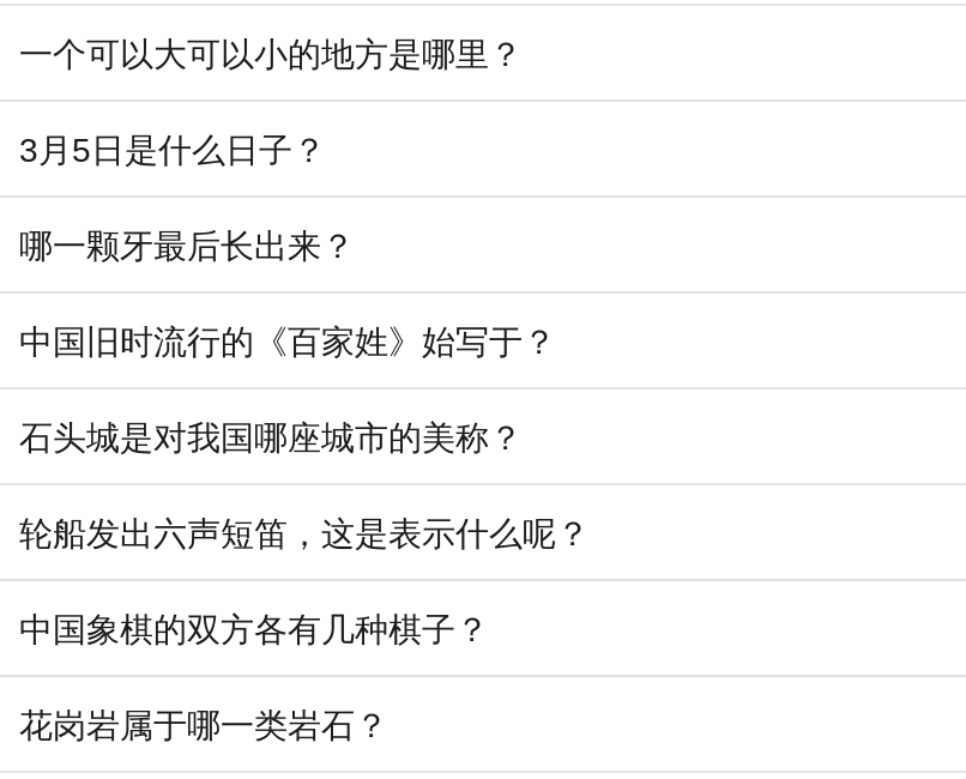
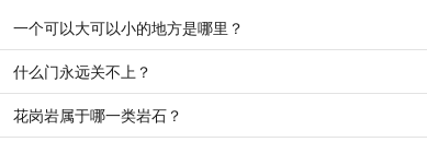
[19,130,590,648] 3月5日是什么日子？ | 哪一颗牙最后长出来？ | 中国旧时流行的《百家姓》始写于？ | 石头城是对我国哪座城市的美称？ | 轮船发出六声短笛，这是表示什么呢？ | 中国象棋的双方各有几种棋子？ -> [13,63,151,81] 什么门永远关不上？

